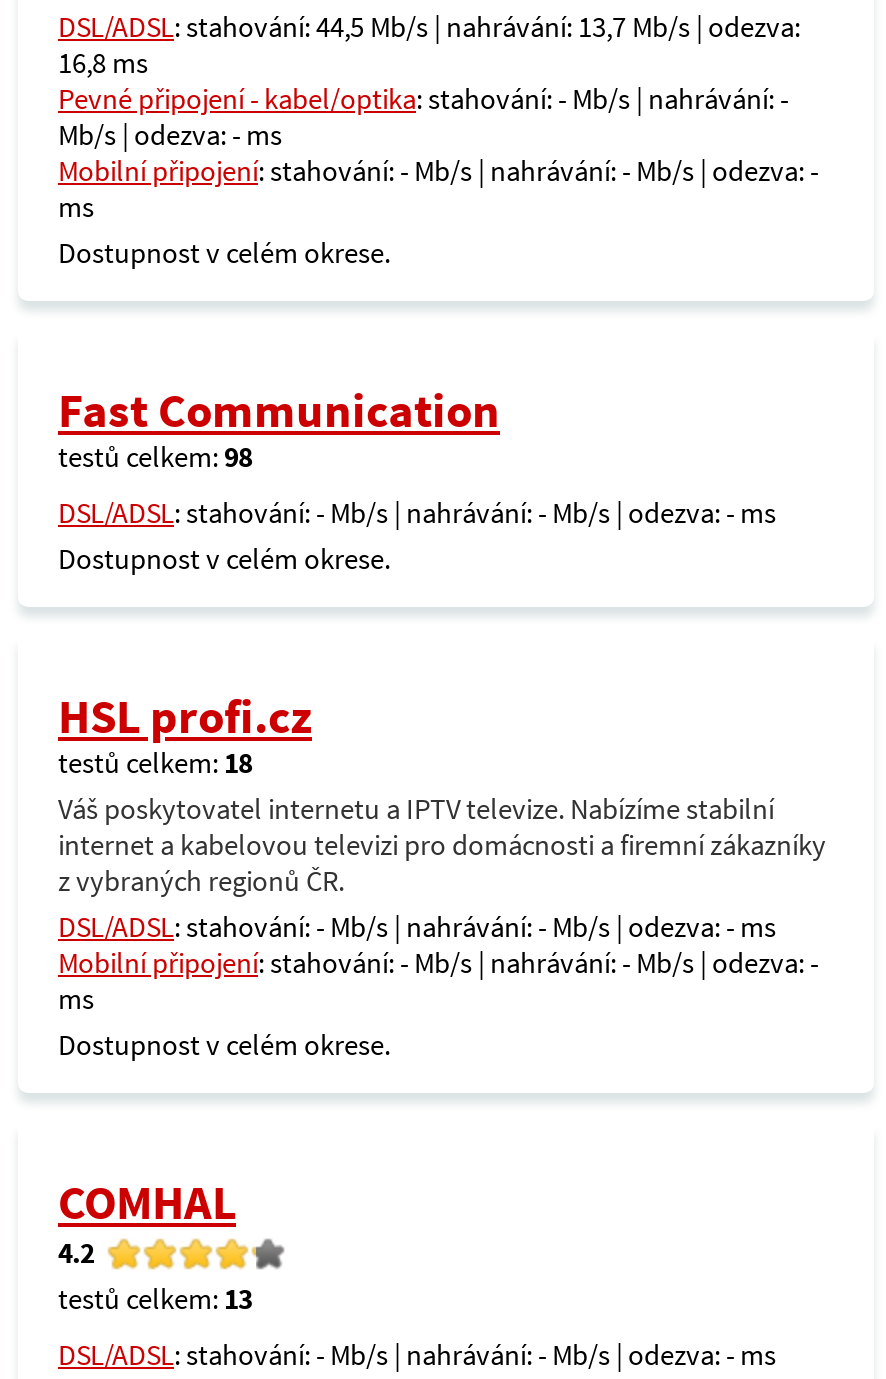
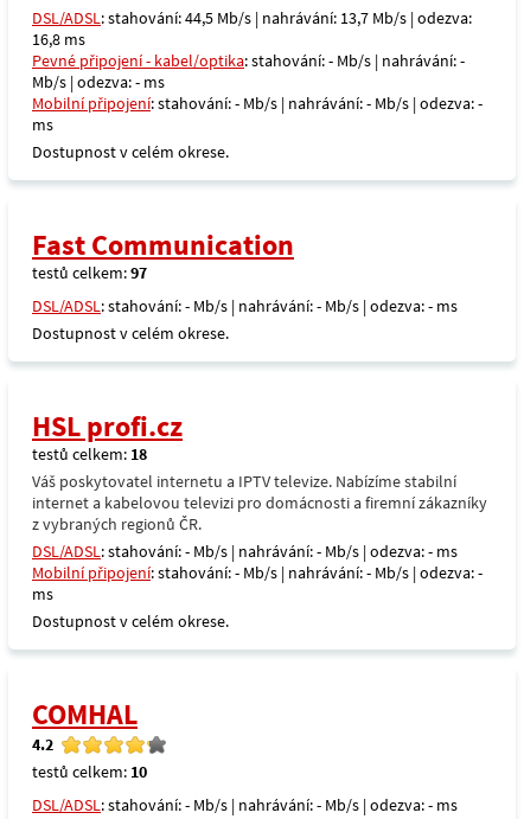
[58,439,252,475] testů celkem: 98 -> [32,262,147,283] testů celkem: 97
[58,1281,252,1317] testů celkem: 13 -> [32,761,147,782] testů celkem: 10

